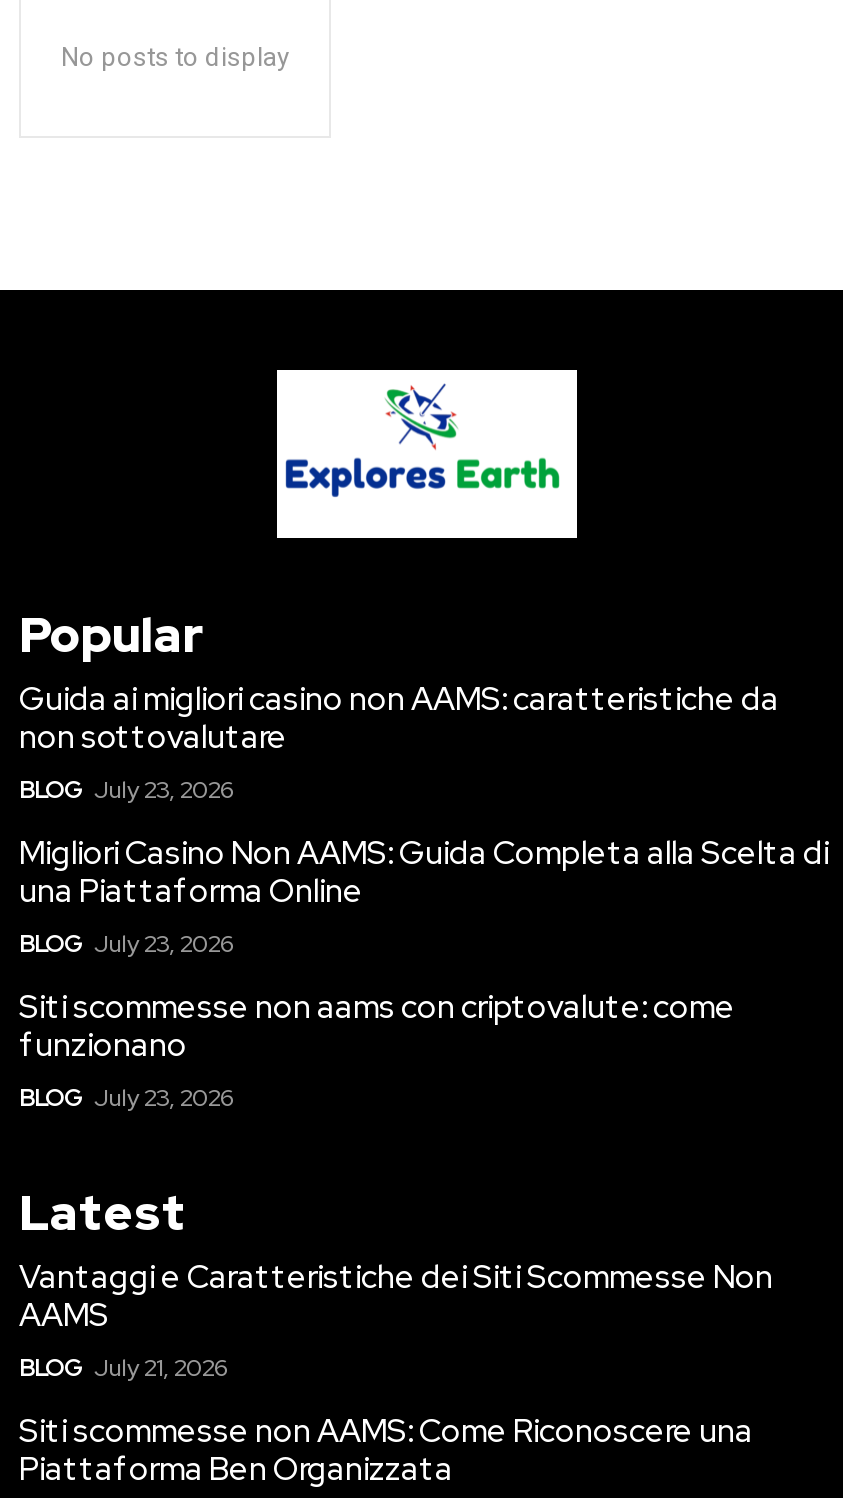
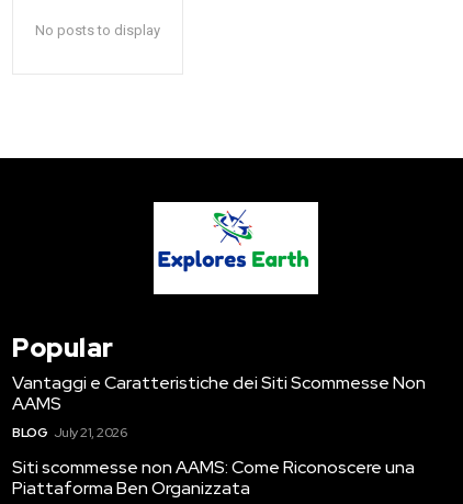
[19,677,829,1243] Guida ai migliori casino non AAMS: caratteristiche da | non sottovalutare | BLOG July 23, 2026 | Migliori Casino Non AAMS: Guida Completa alla Scelta di | una Piattaforma Online | BLOG July 23, 2026 | Siti scommesse non aams con criptovalute: come | funzionano | BLOG July 23, 2026 | Latest -> none

